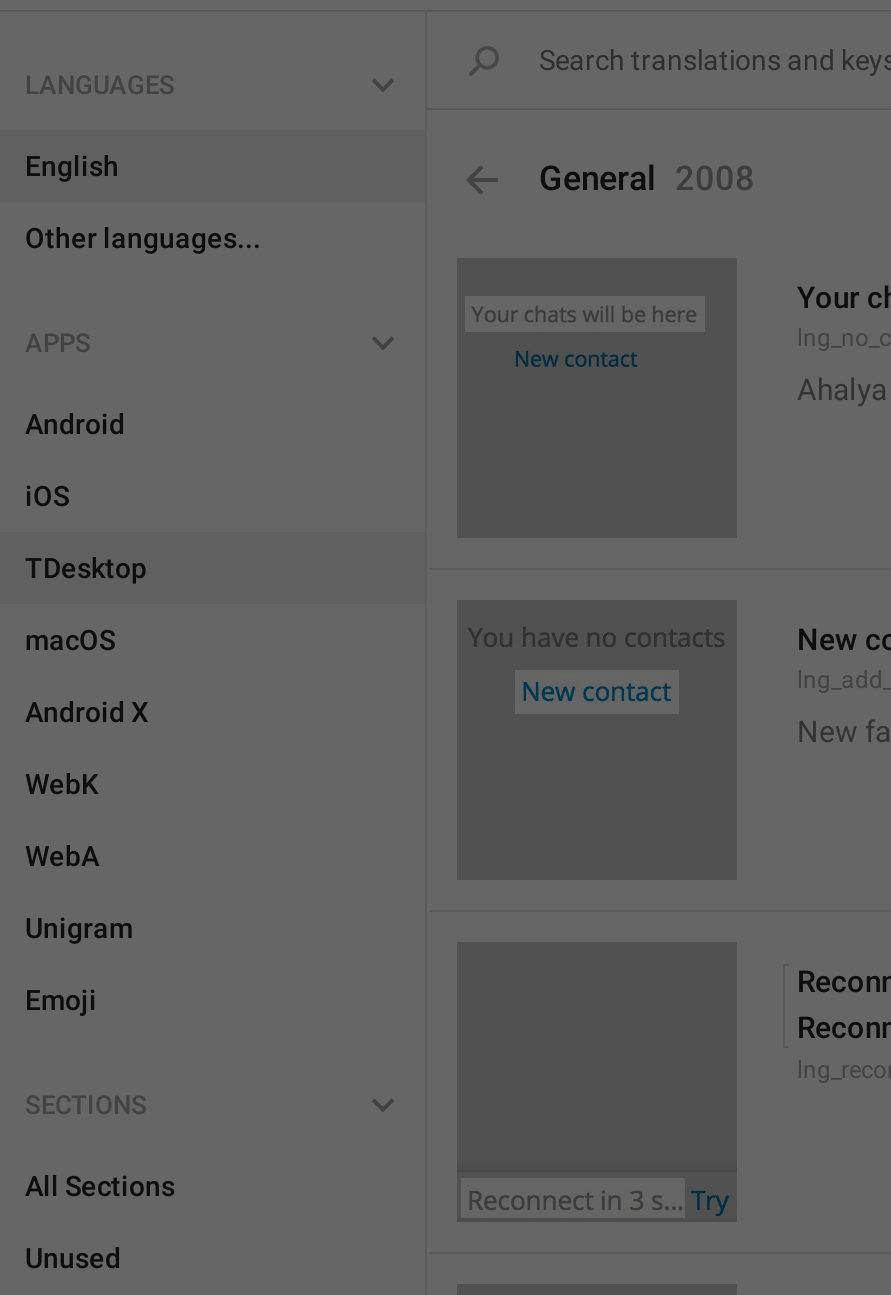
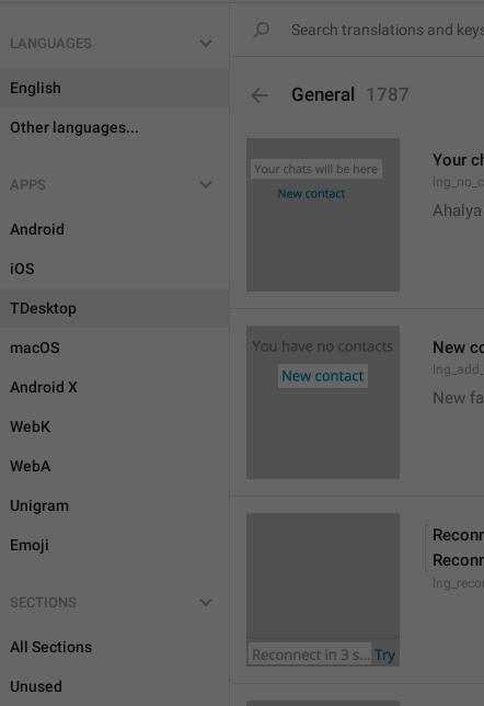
[539,158,755,198] General 2008 -> [291,83,410,105] General 1787

